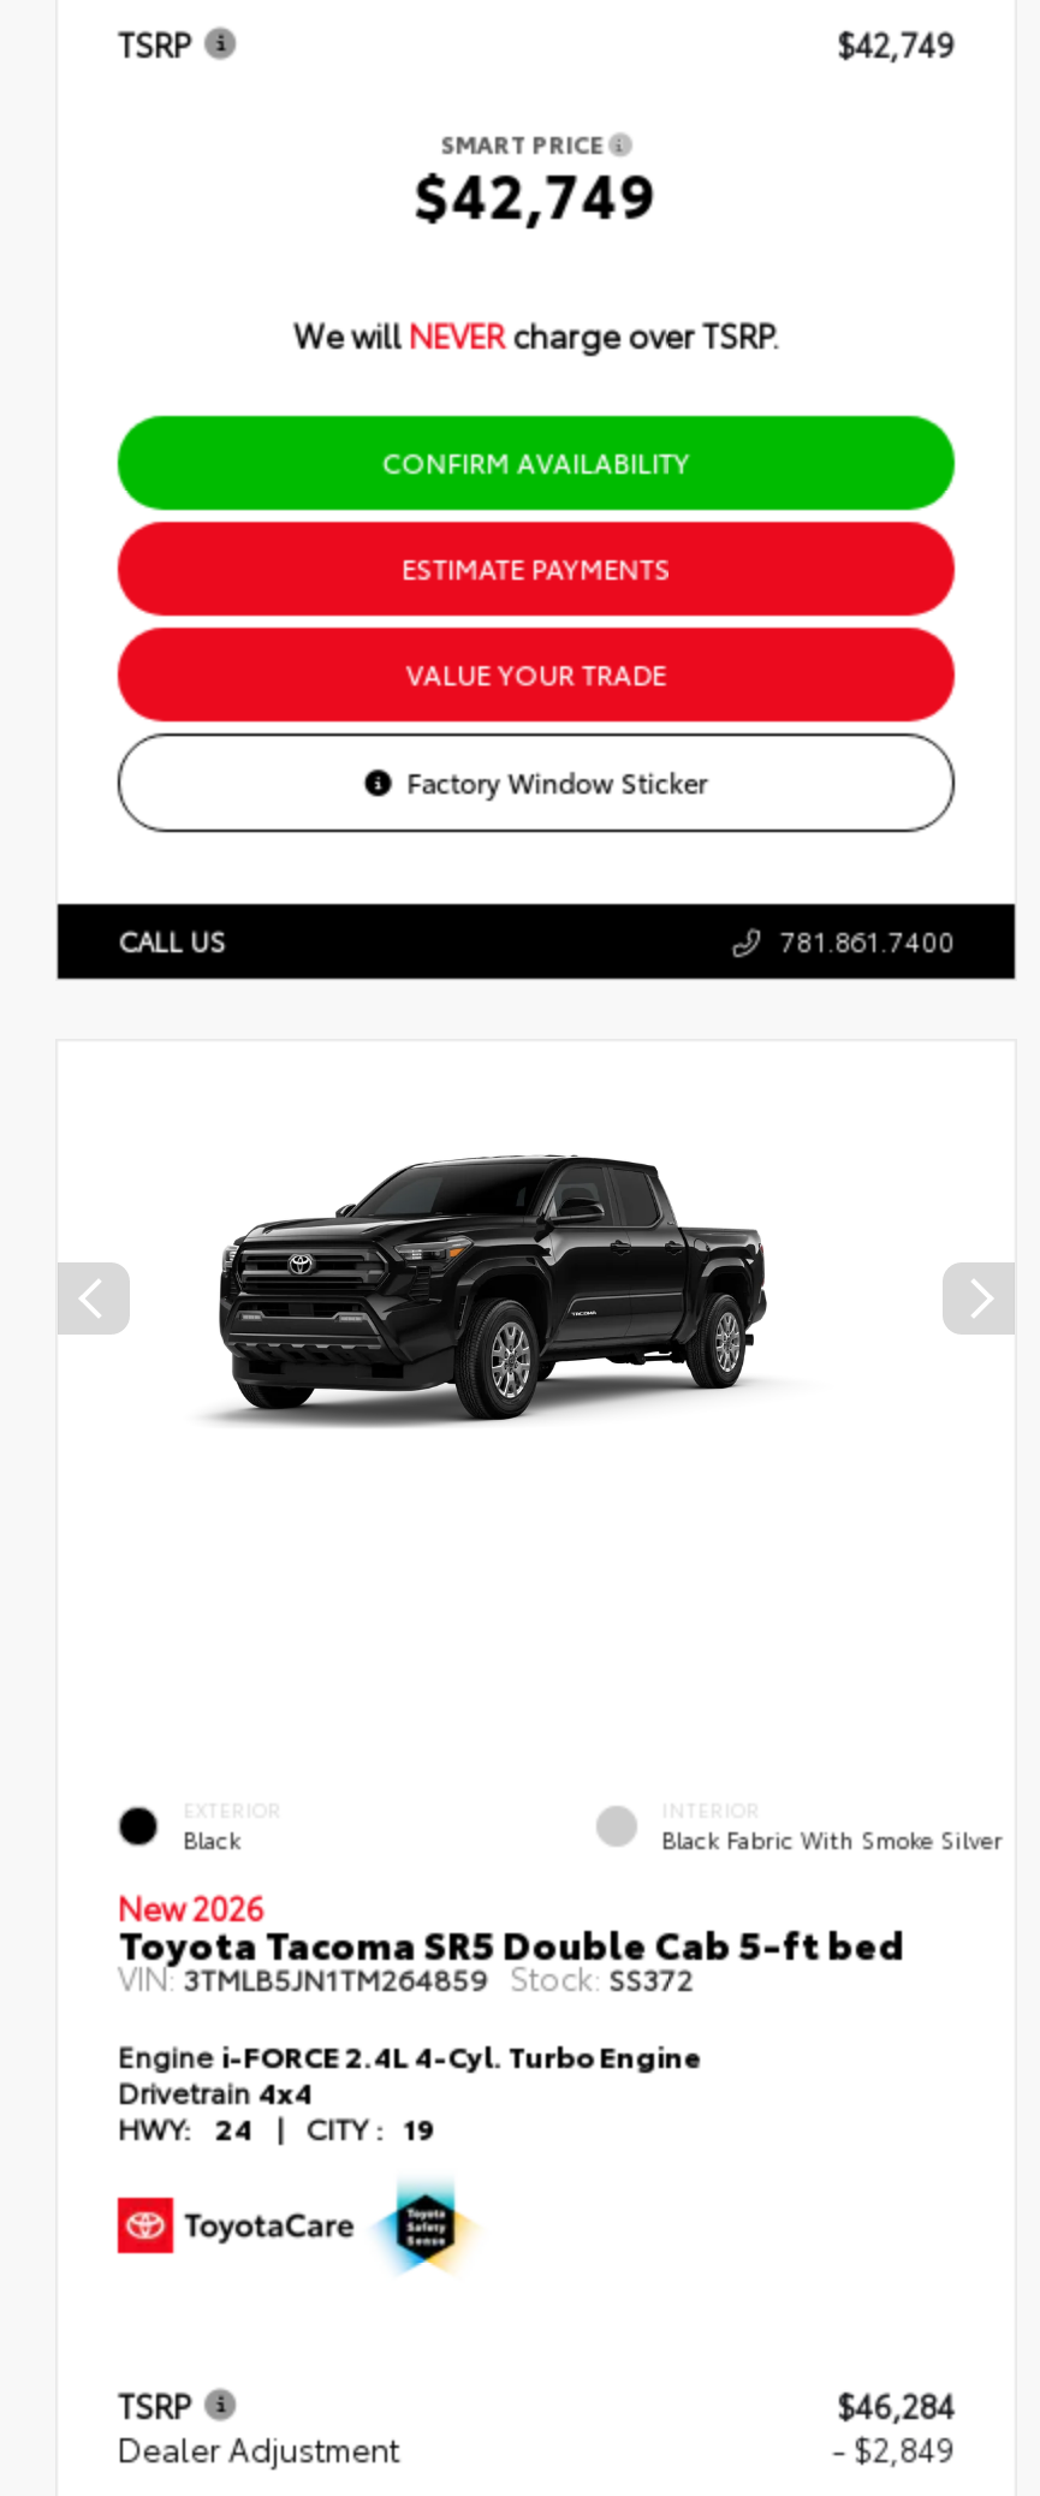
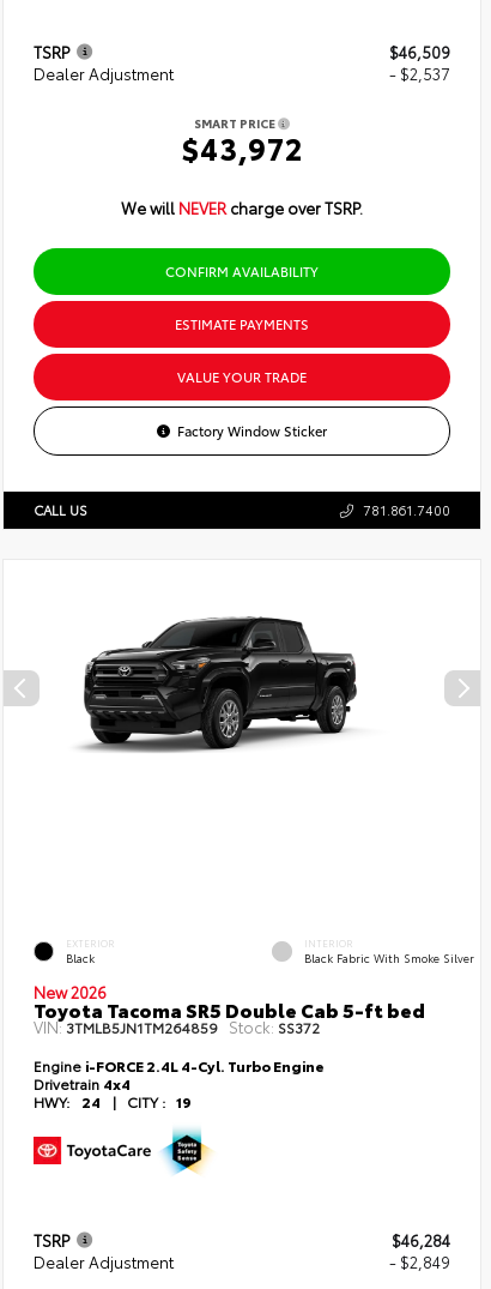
[837,21,955,65] $42,749 -> [34,41,450,84] $46,509 | Dealer Adjustment | - $2,537
[415,150,658,232] $42,749 -> [181,126,302,167] $43,972

